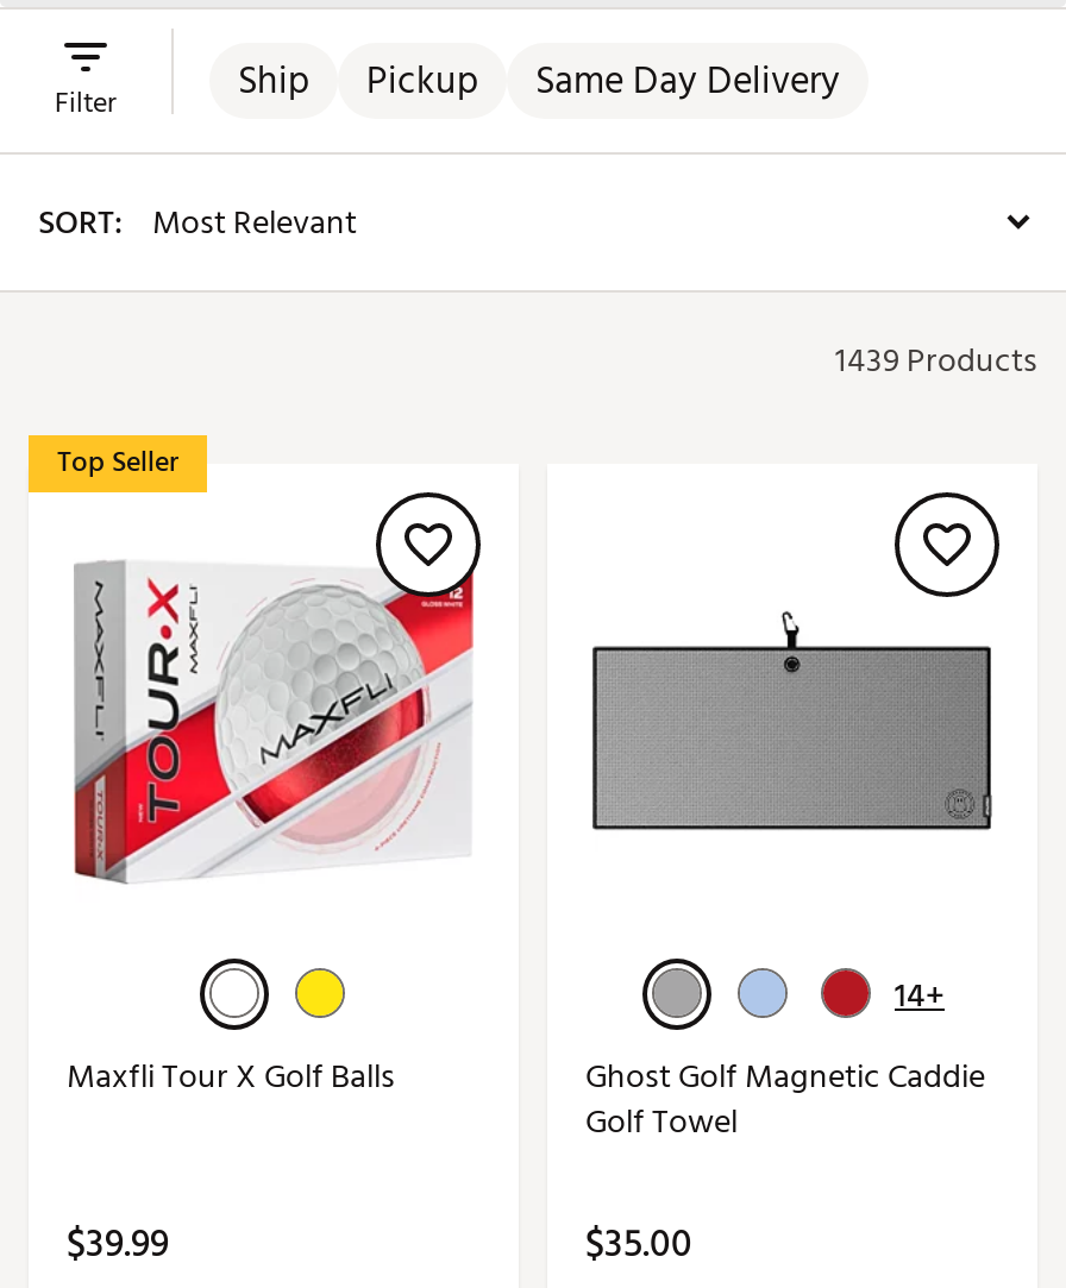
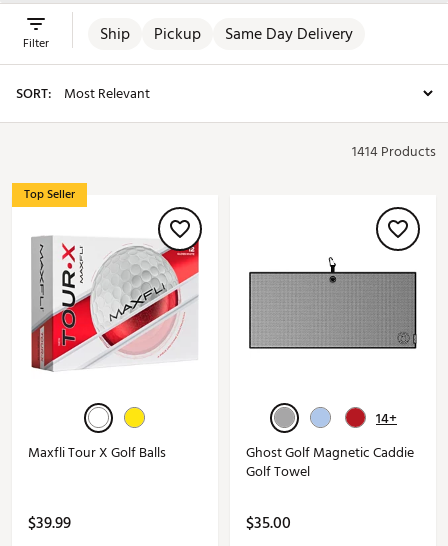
[835,333,1037,387] 1439 Products -> [352,140,436,163] 1414 Products

